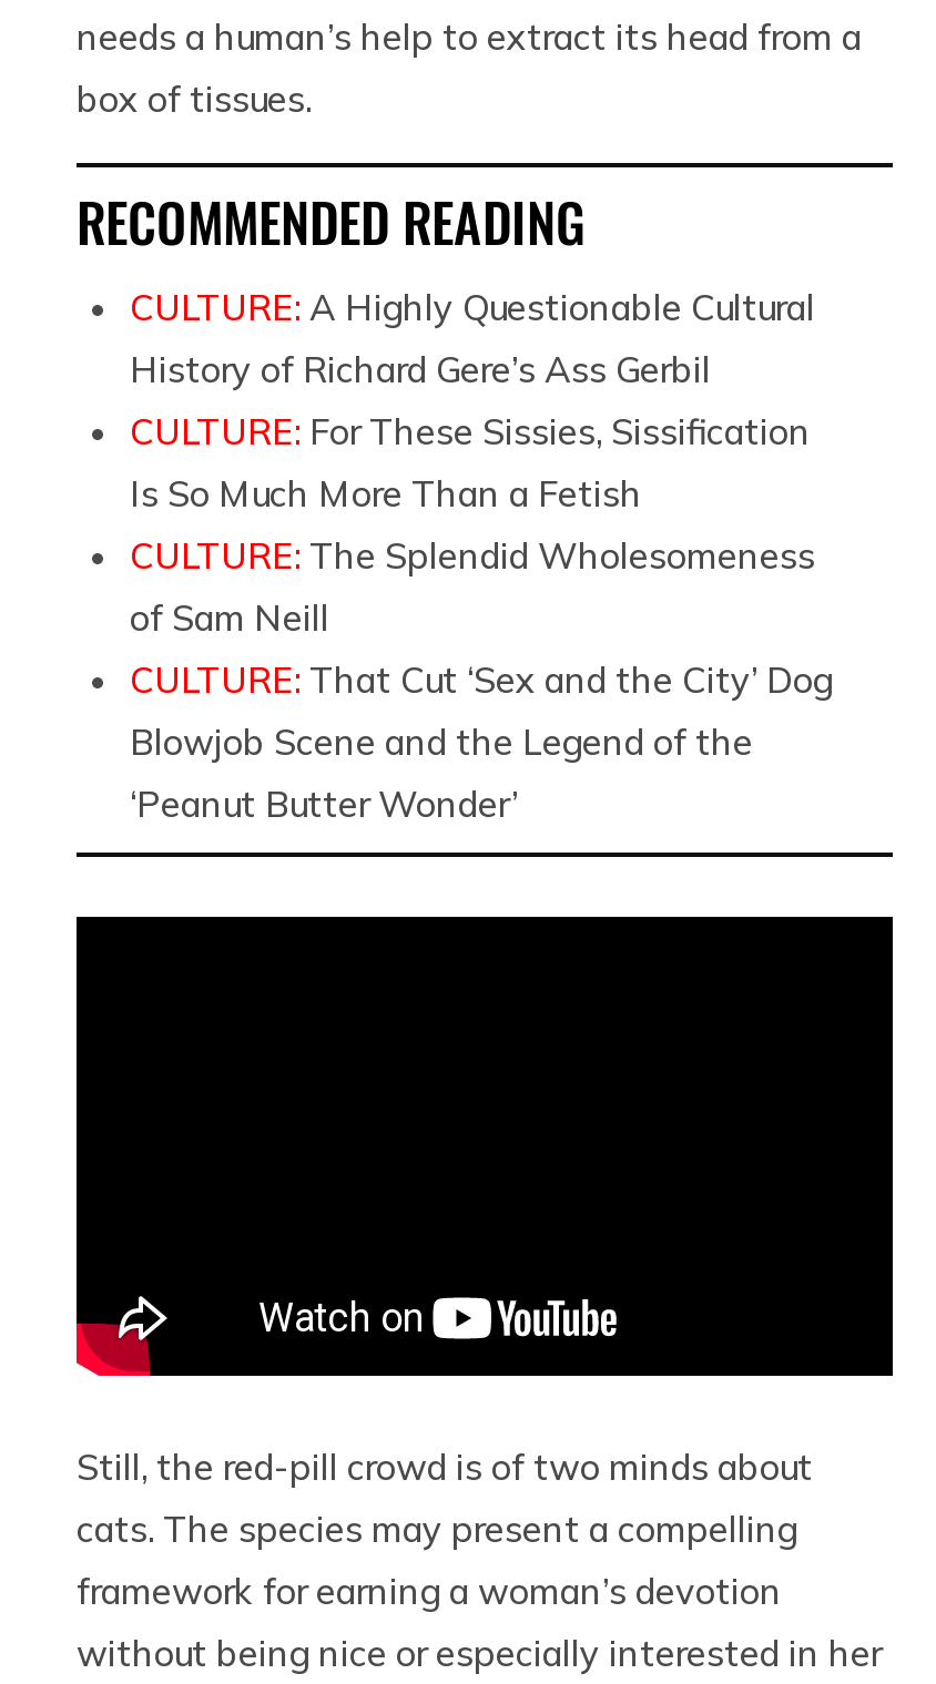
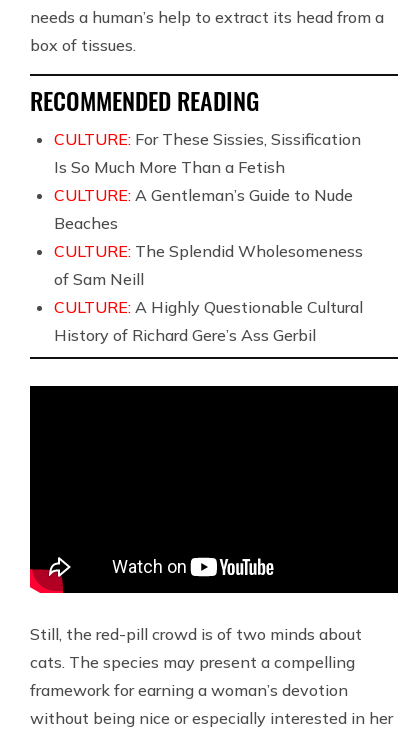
moved [130,284,815,390] -> [54,297,363,345]: CULTURE: A Highly Questionable Cultural | History of Richard Gere’s Ass Gerbil
moved [130,408,811,515] -> [54,129,361,177]: CULTURE: For These Sissies, Sissification | Is So Much More Than a Fetish
none -> [54,185,353,233] CULTURE: A Gentleman’s Guide to Nude | Beaches
[130,657,833,825] CULTURE: That Cut ‘Sex and the City’ Dog | Blowjob Scene and the Legend of the | ‘Peanut Butter Wonder’ -> none

